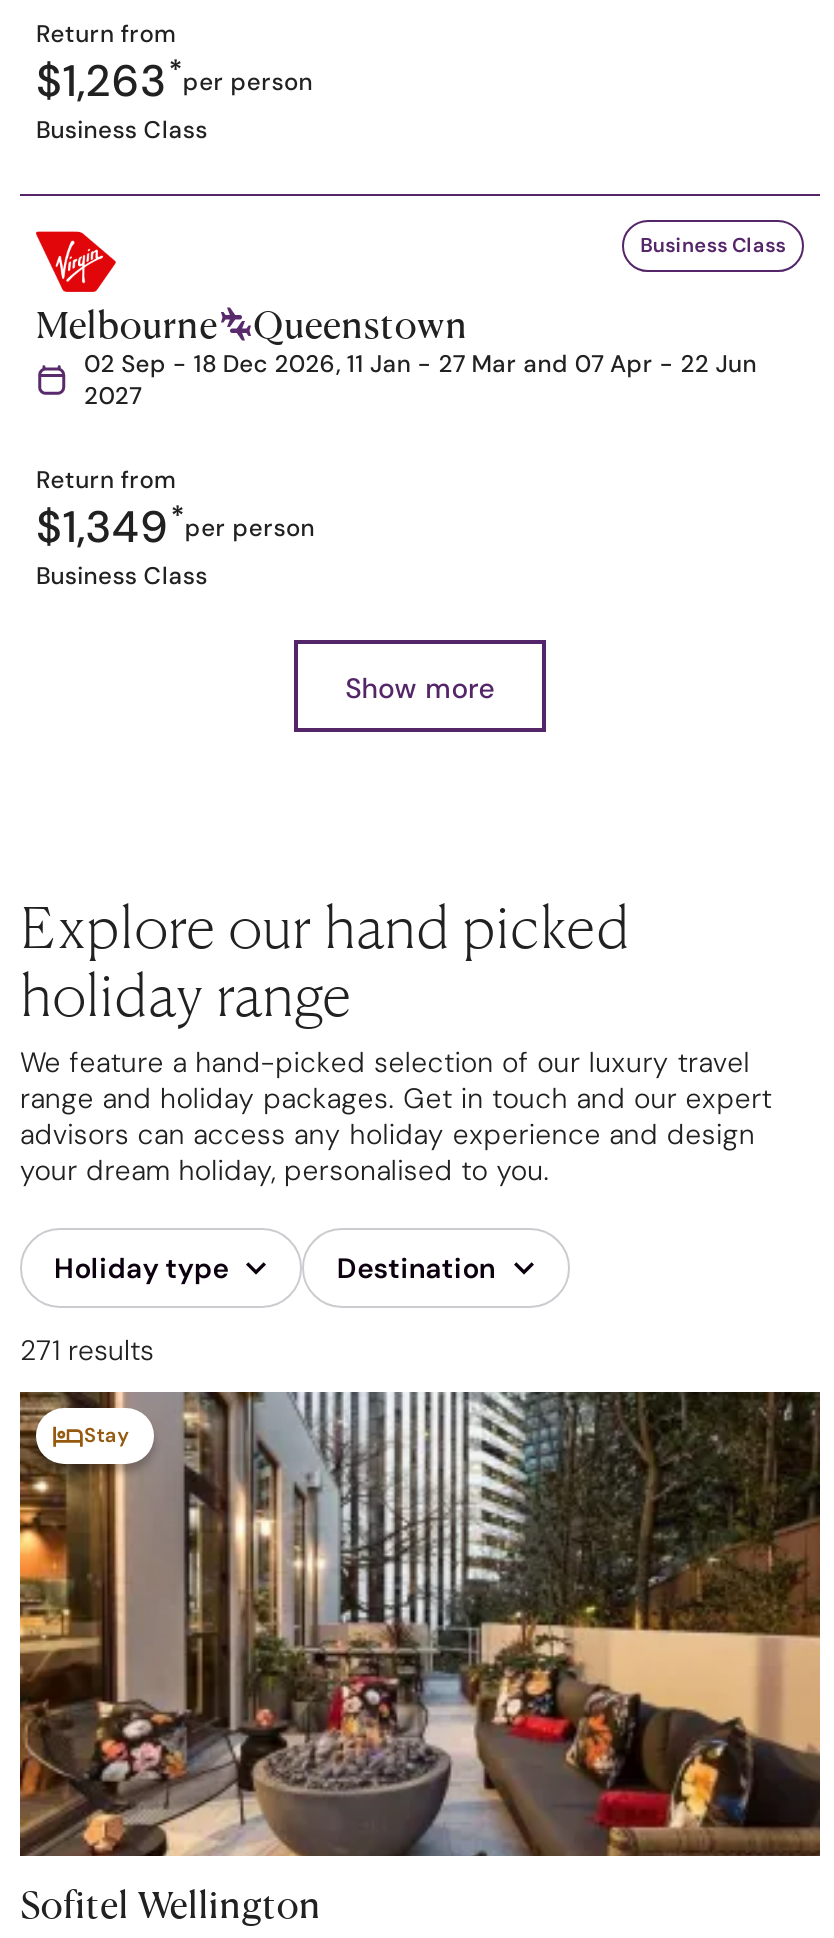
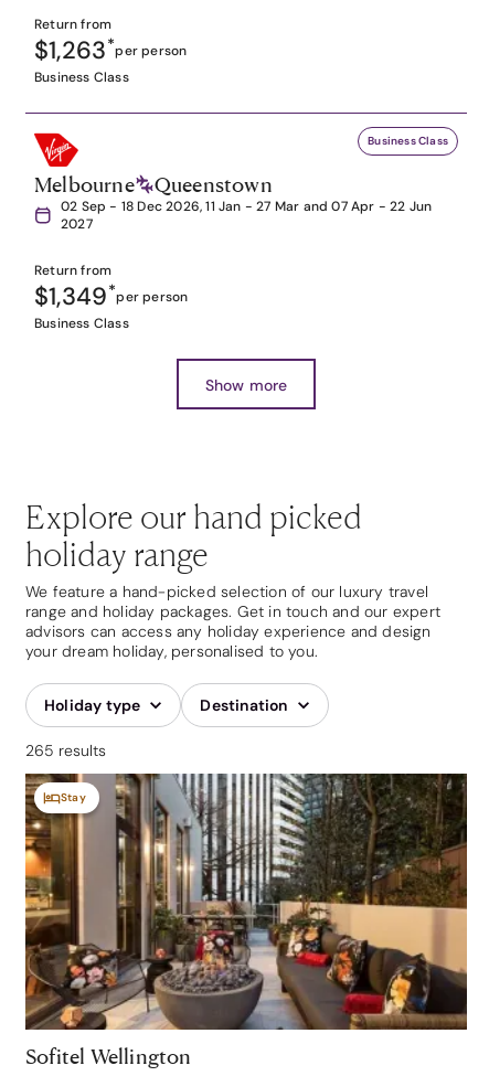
[20,1333,154,1369] 271 results -> [25,741,106,761] 265 results

